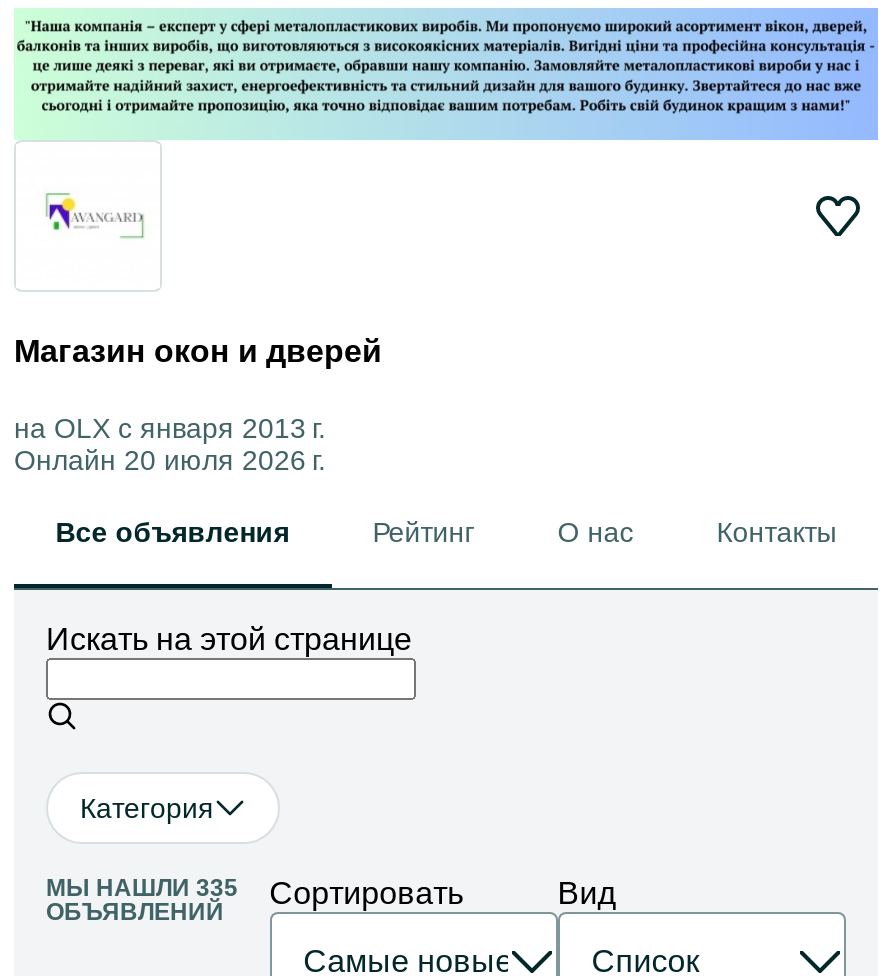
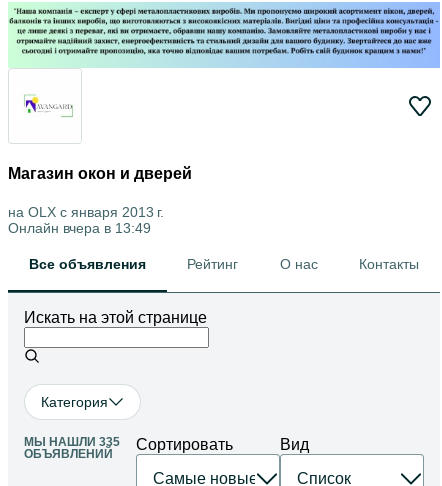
[14,445,326,477] Онлайн 20 июля 2026 г. -> [8,220,151,236] Онлайн вчера в 13:49

